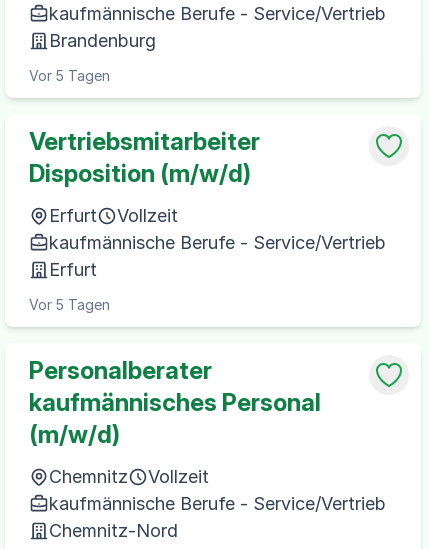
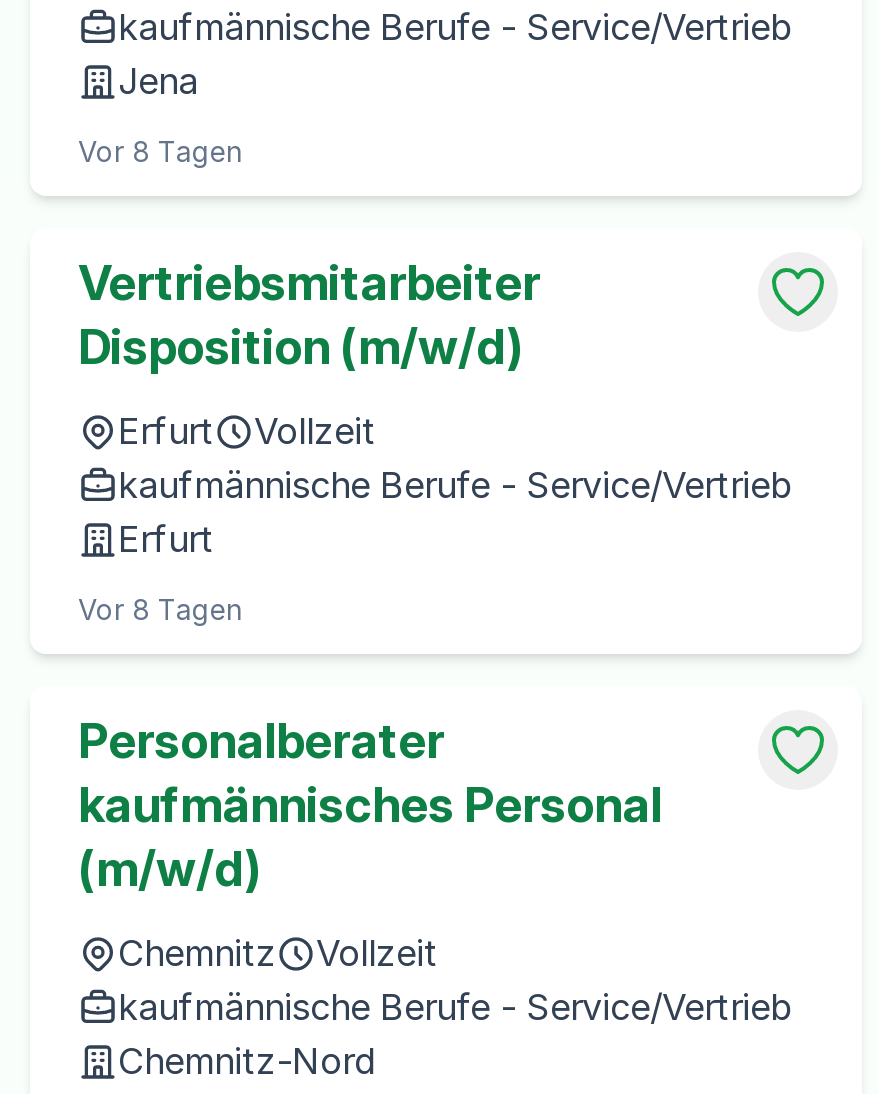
[49,30,156,51] Brandenburg -> [118,60,198,102] Jena
[29,67,110,84] Vor 5 Tagen -> [78,134,242,168] Vor 8 Tagen
[29,296,110,313] Vor 5 Tagen -> [78,592,242,626] Vor 8 Tagen

